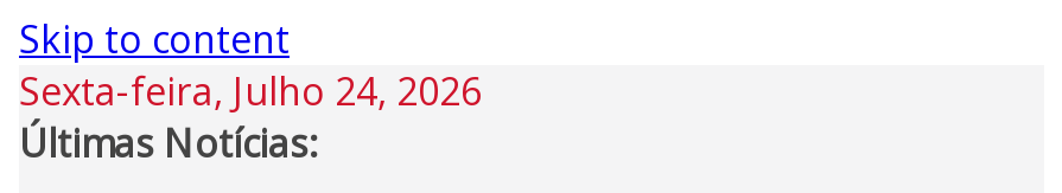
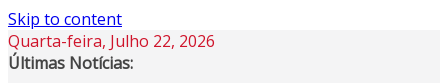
[19,65,482,117] Sexta-feira, Julho 24, 2026 -> [8,30,215,52] Quarta-feira, Julho 22, 2026

